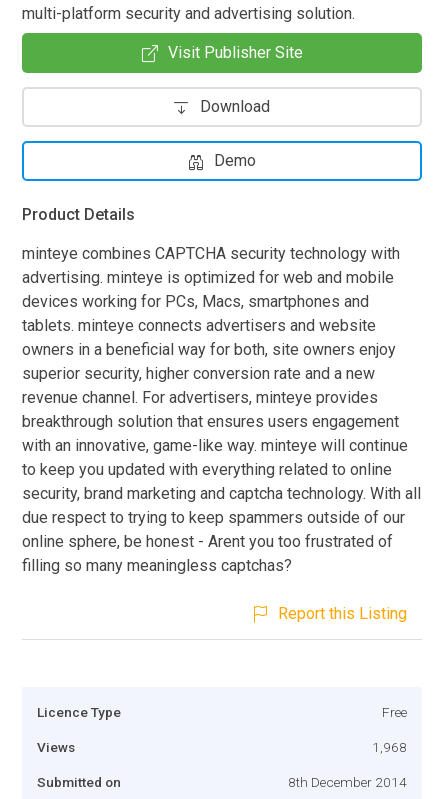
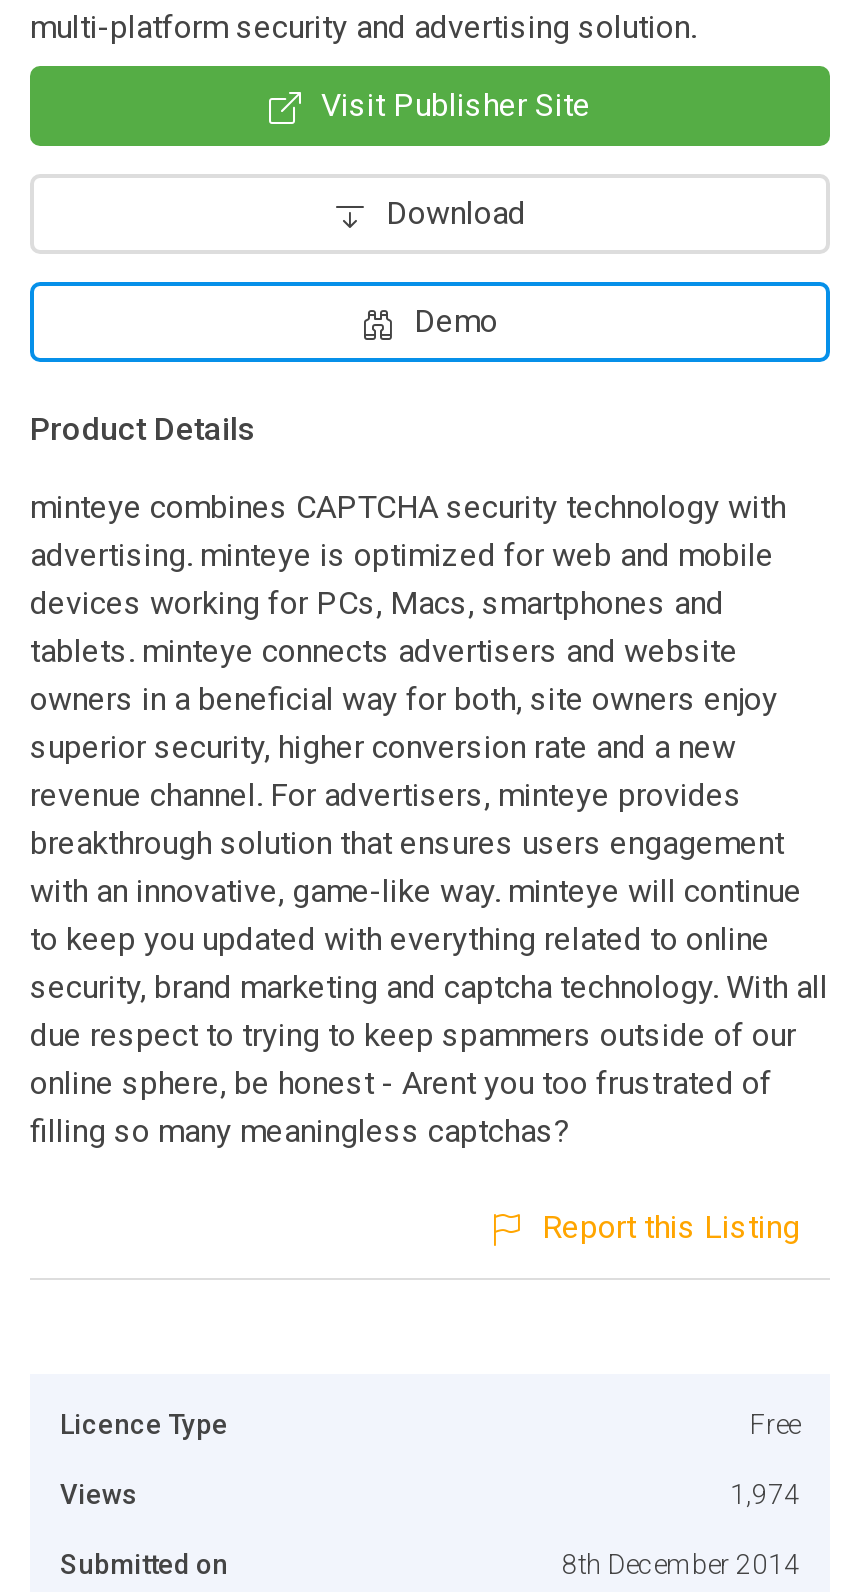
[372,739,407,755] 1,968 -> [730,1478,800,1510] 1,974

